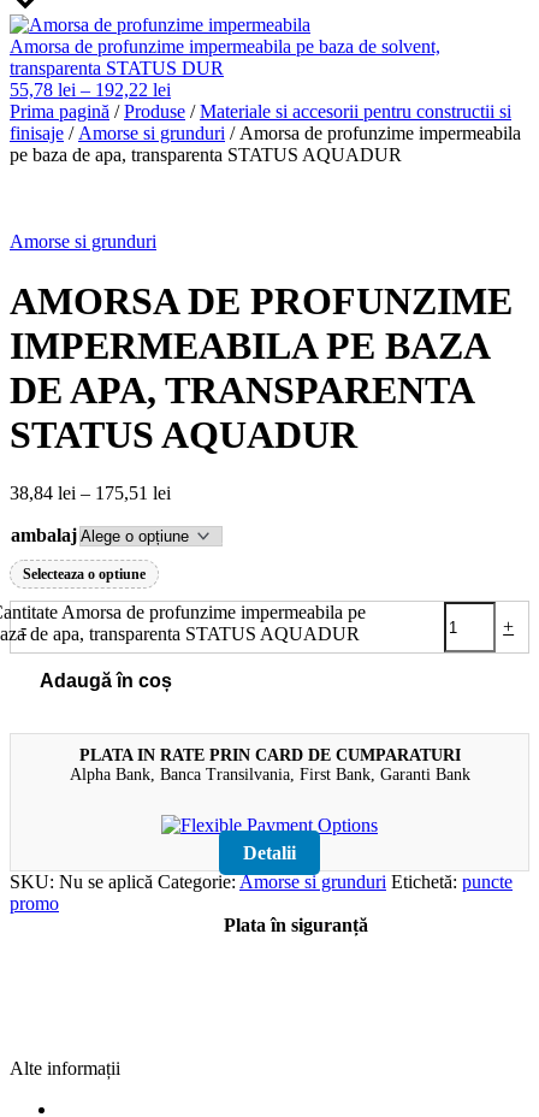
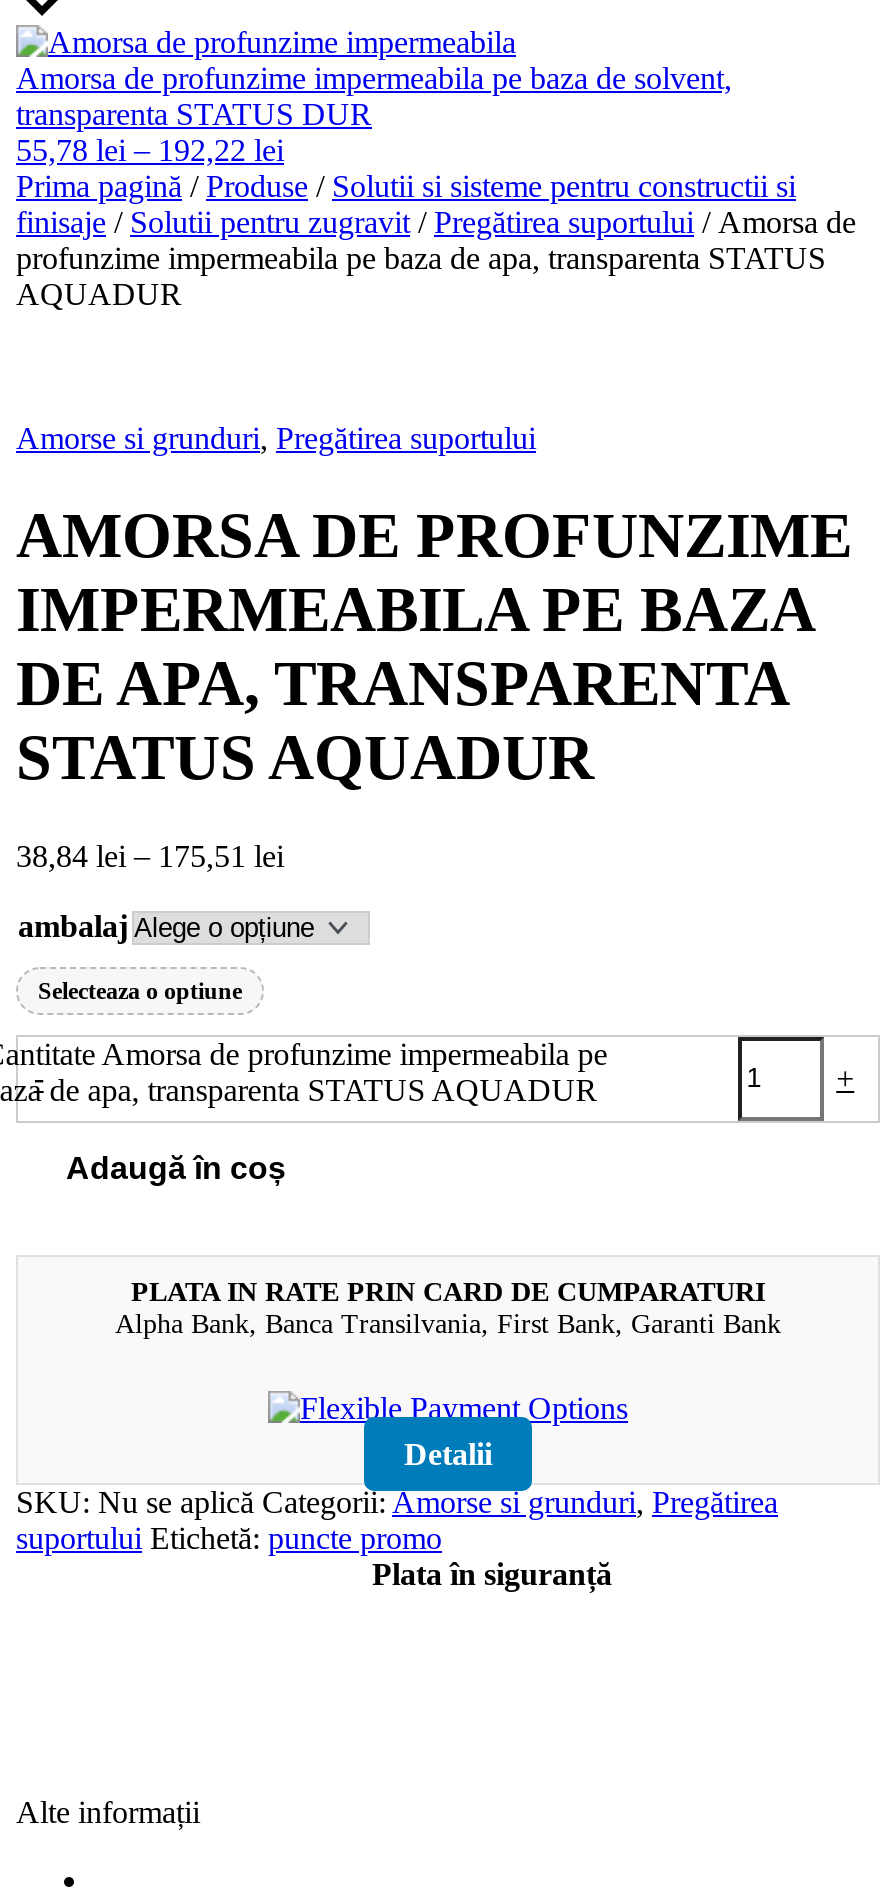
[10,101,521,165] Prima pagină / Produse / Materiale si accesorii pentru constructii si | finisaje / Amorse si grunduri / Amorsa de profunzime impermeabila | pe baza de apa, transparenta STATUS AQUADUR -> [16,169,856,311] Prima pagină / Produse / Solutii si sisteme pentru constructii si | finisaje / Solutii pentru zugravit / Pregătirea suportului / Amorsa de | profunzime impermeabila pe baza de apa, transparenta STATUS | AQUADUR
[10,231,156,252] Amorse si grunduri -> [16,421,536,455] Amorse si grunduri, Pregătirea suportului
[10,872,513,914] SKU: Nu se aplică Categorie:Amorse si grunduri Etichetă: puncte | promo -> [16,1484,778,1554] SKU: Nu se aplică Categorii:Amorse si grunduri, Pregătirea | suportului Etichetă: puncte promo

